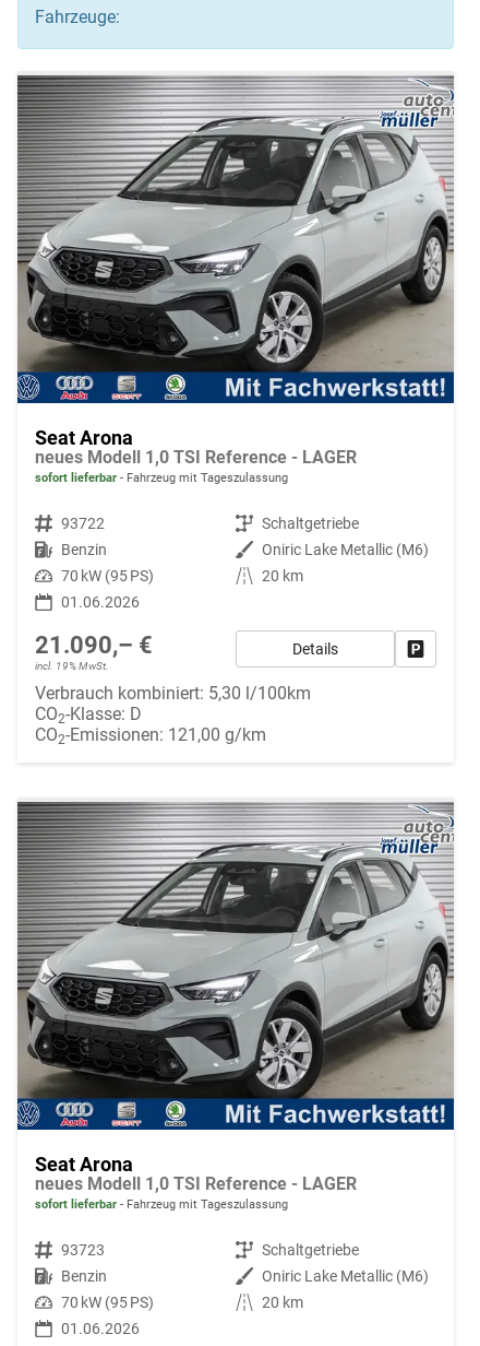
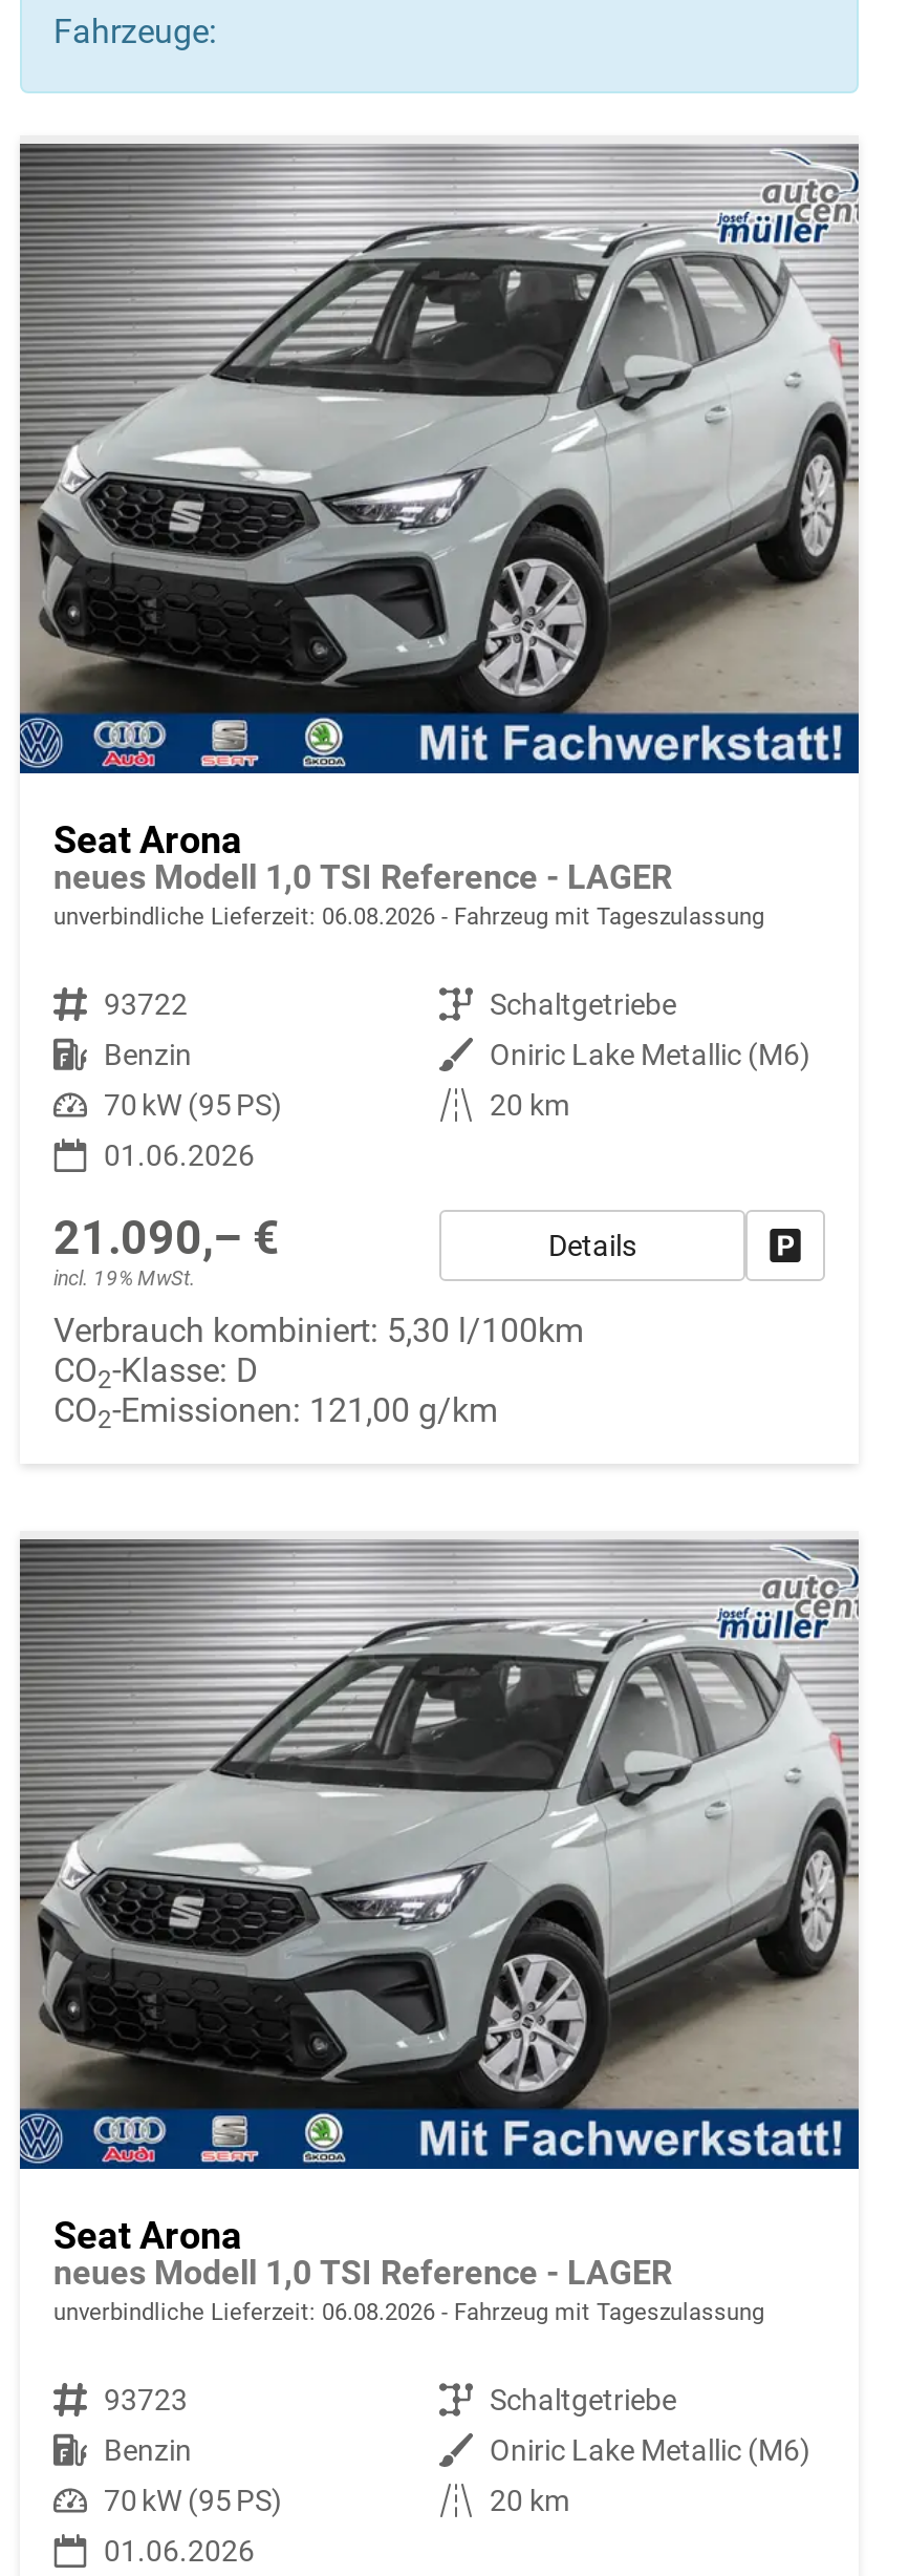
[35,470,288,485] sofort lieferbar Fahrzeug mit Tageszulassung -> [53,902,764,930] unverbindliche Lieferzeit: 06.08.2026 Fahrzeug mit Tageszulassung
[35,1197,288,1211] sofort lieferbar Fahrzeug mit Tageszulassung -> [53,2298,764,2325] unverbindliche Lieferzeit: 06.08.2026 Fahrzeug mit Tageszulassung

